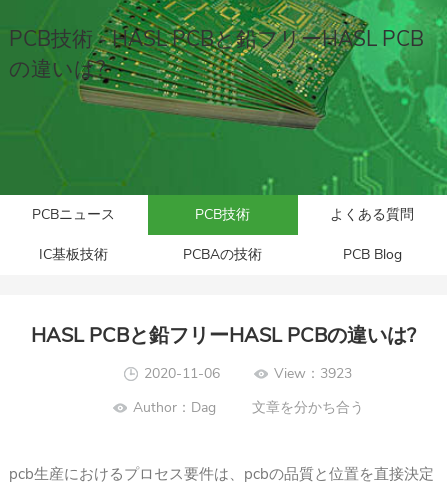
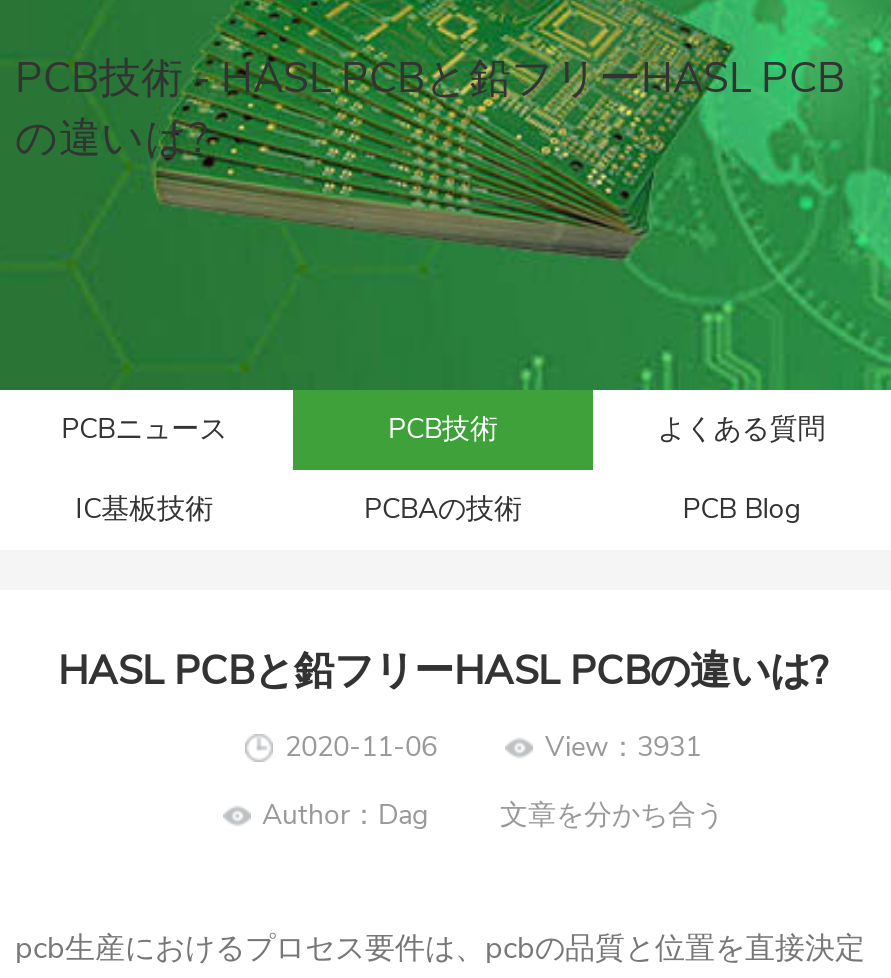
[274,364,352,383] View：3923 -> [545,729,701,767] View：3931

